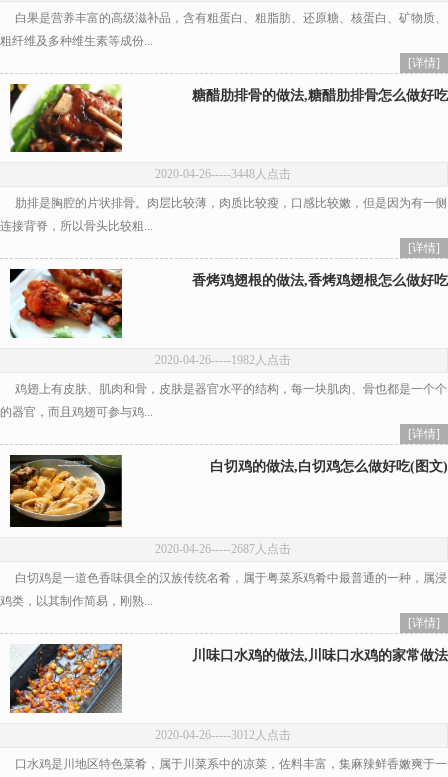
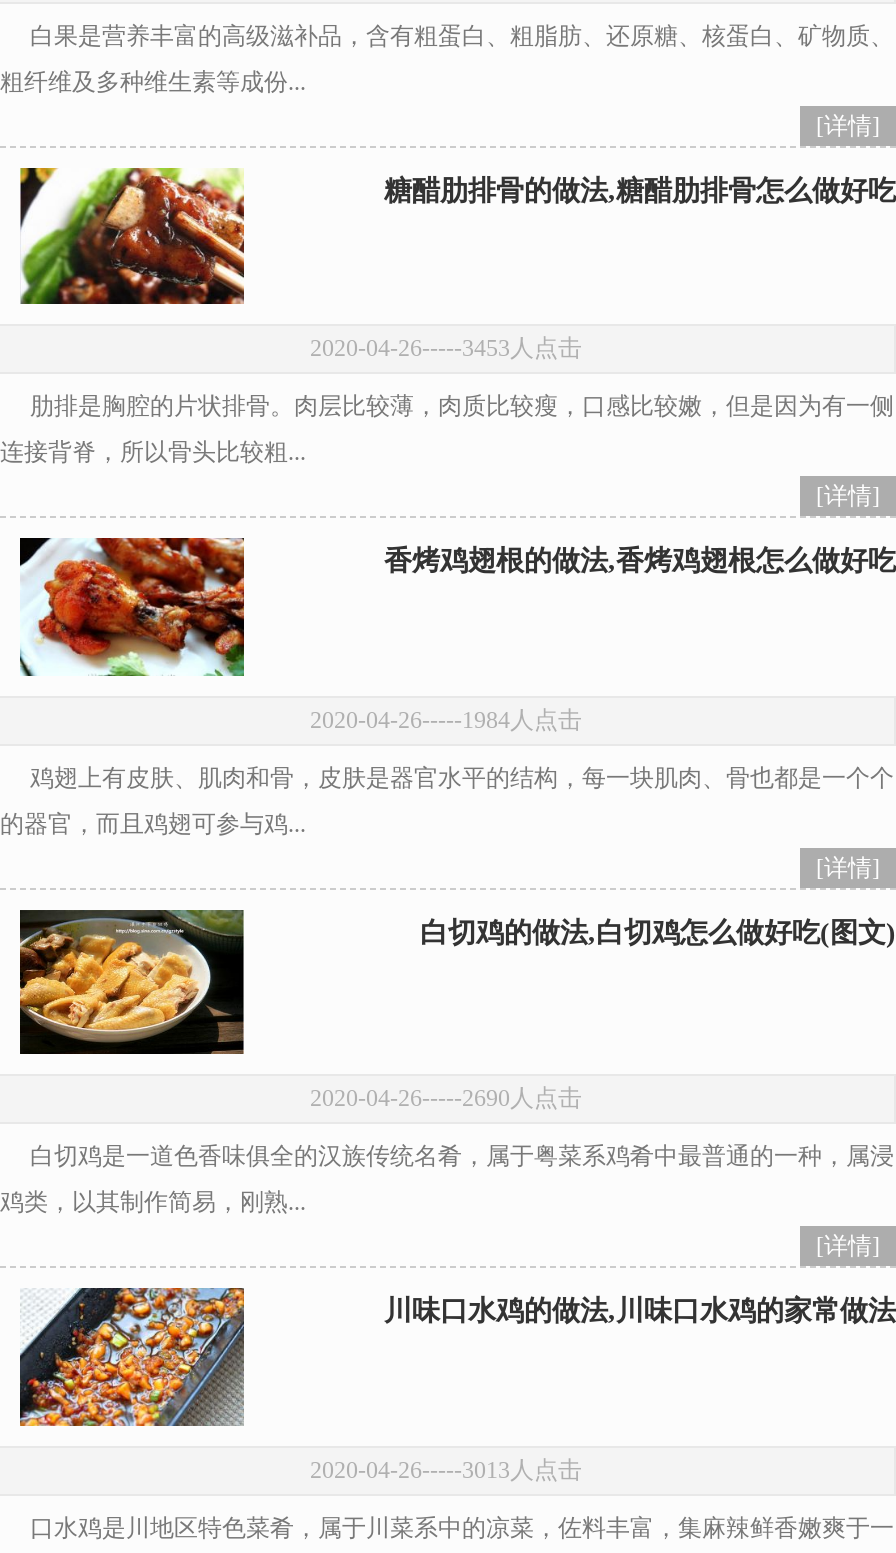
[155,167,291,181] 2020-04-26-----3448人点击 -> [310,335,582,363] 2020-04-26-----3453人点击
[155,353,291,367] 2020-04-26-----1982人点击 -> [310,706,582,734] 2020-04-26-----1984人点击
[155,542,291,556] 2020-04-26-----2687人点击 -> [310,1085,582,1113] 2020-04-26-----2690人点击
[155,728,291,742] 2020-04-26-----3012人点击 -> [310,1456,582,1484] 2020-04-26-----3013人点击

